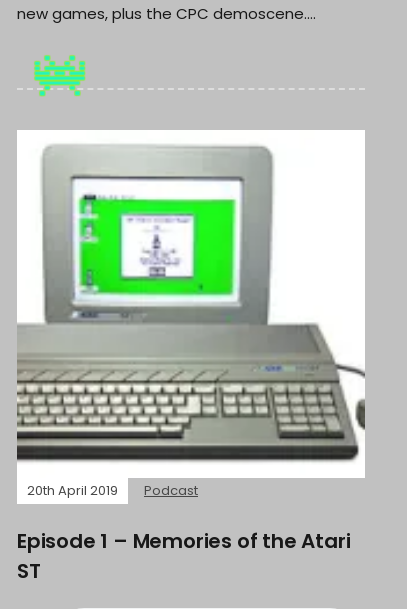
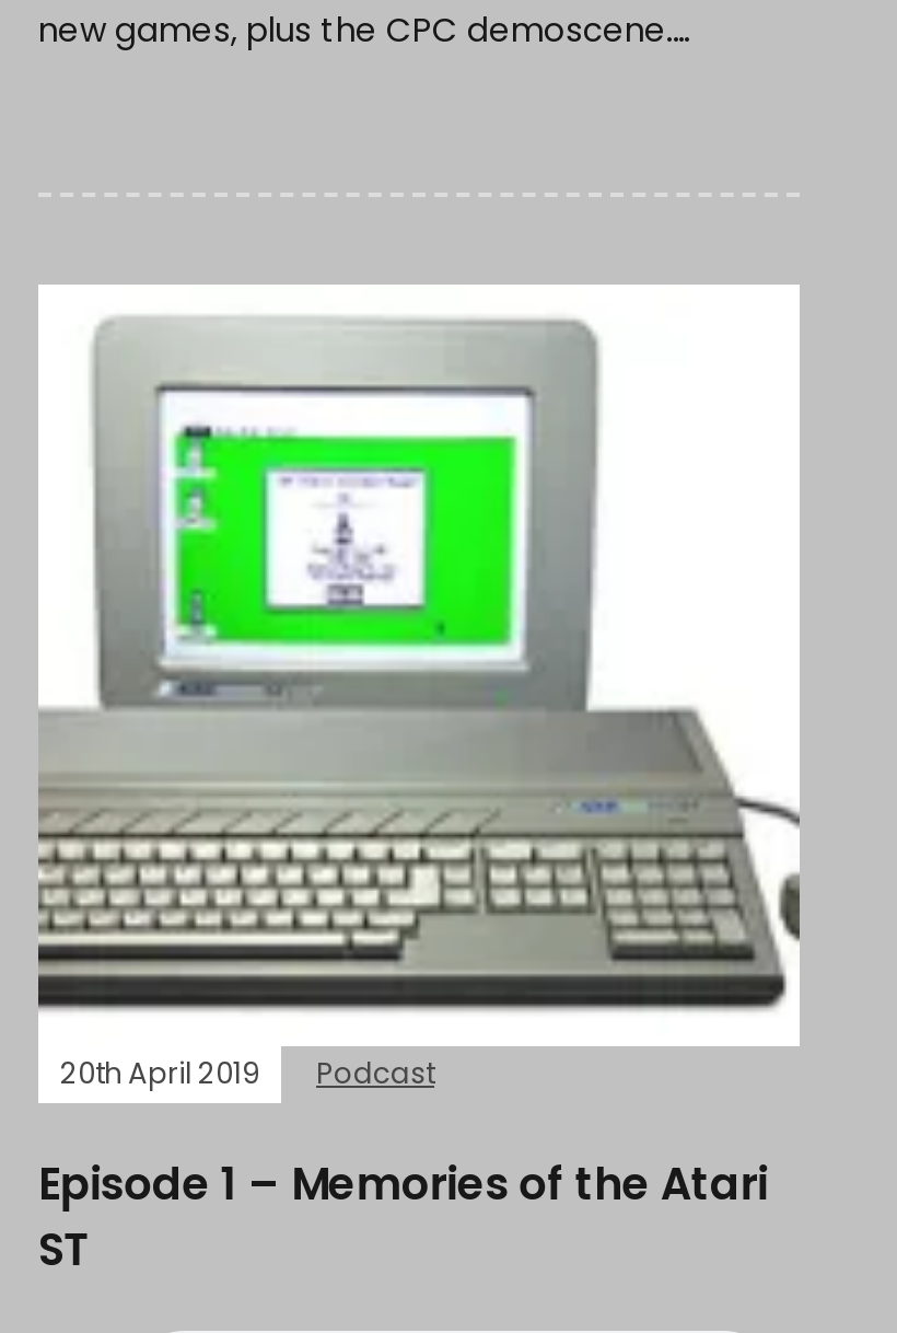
[34,55,86,97] [image] -> none

